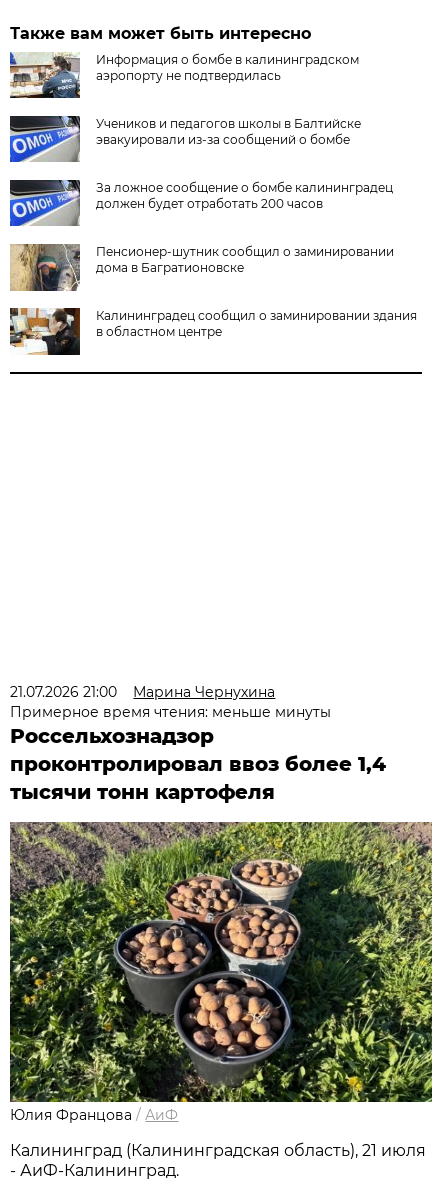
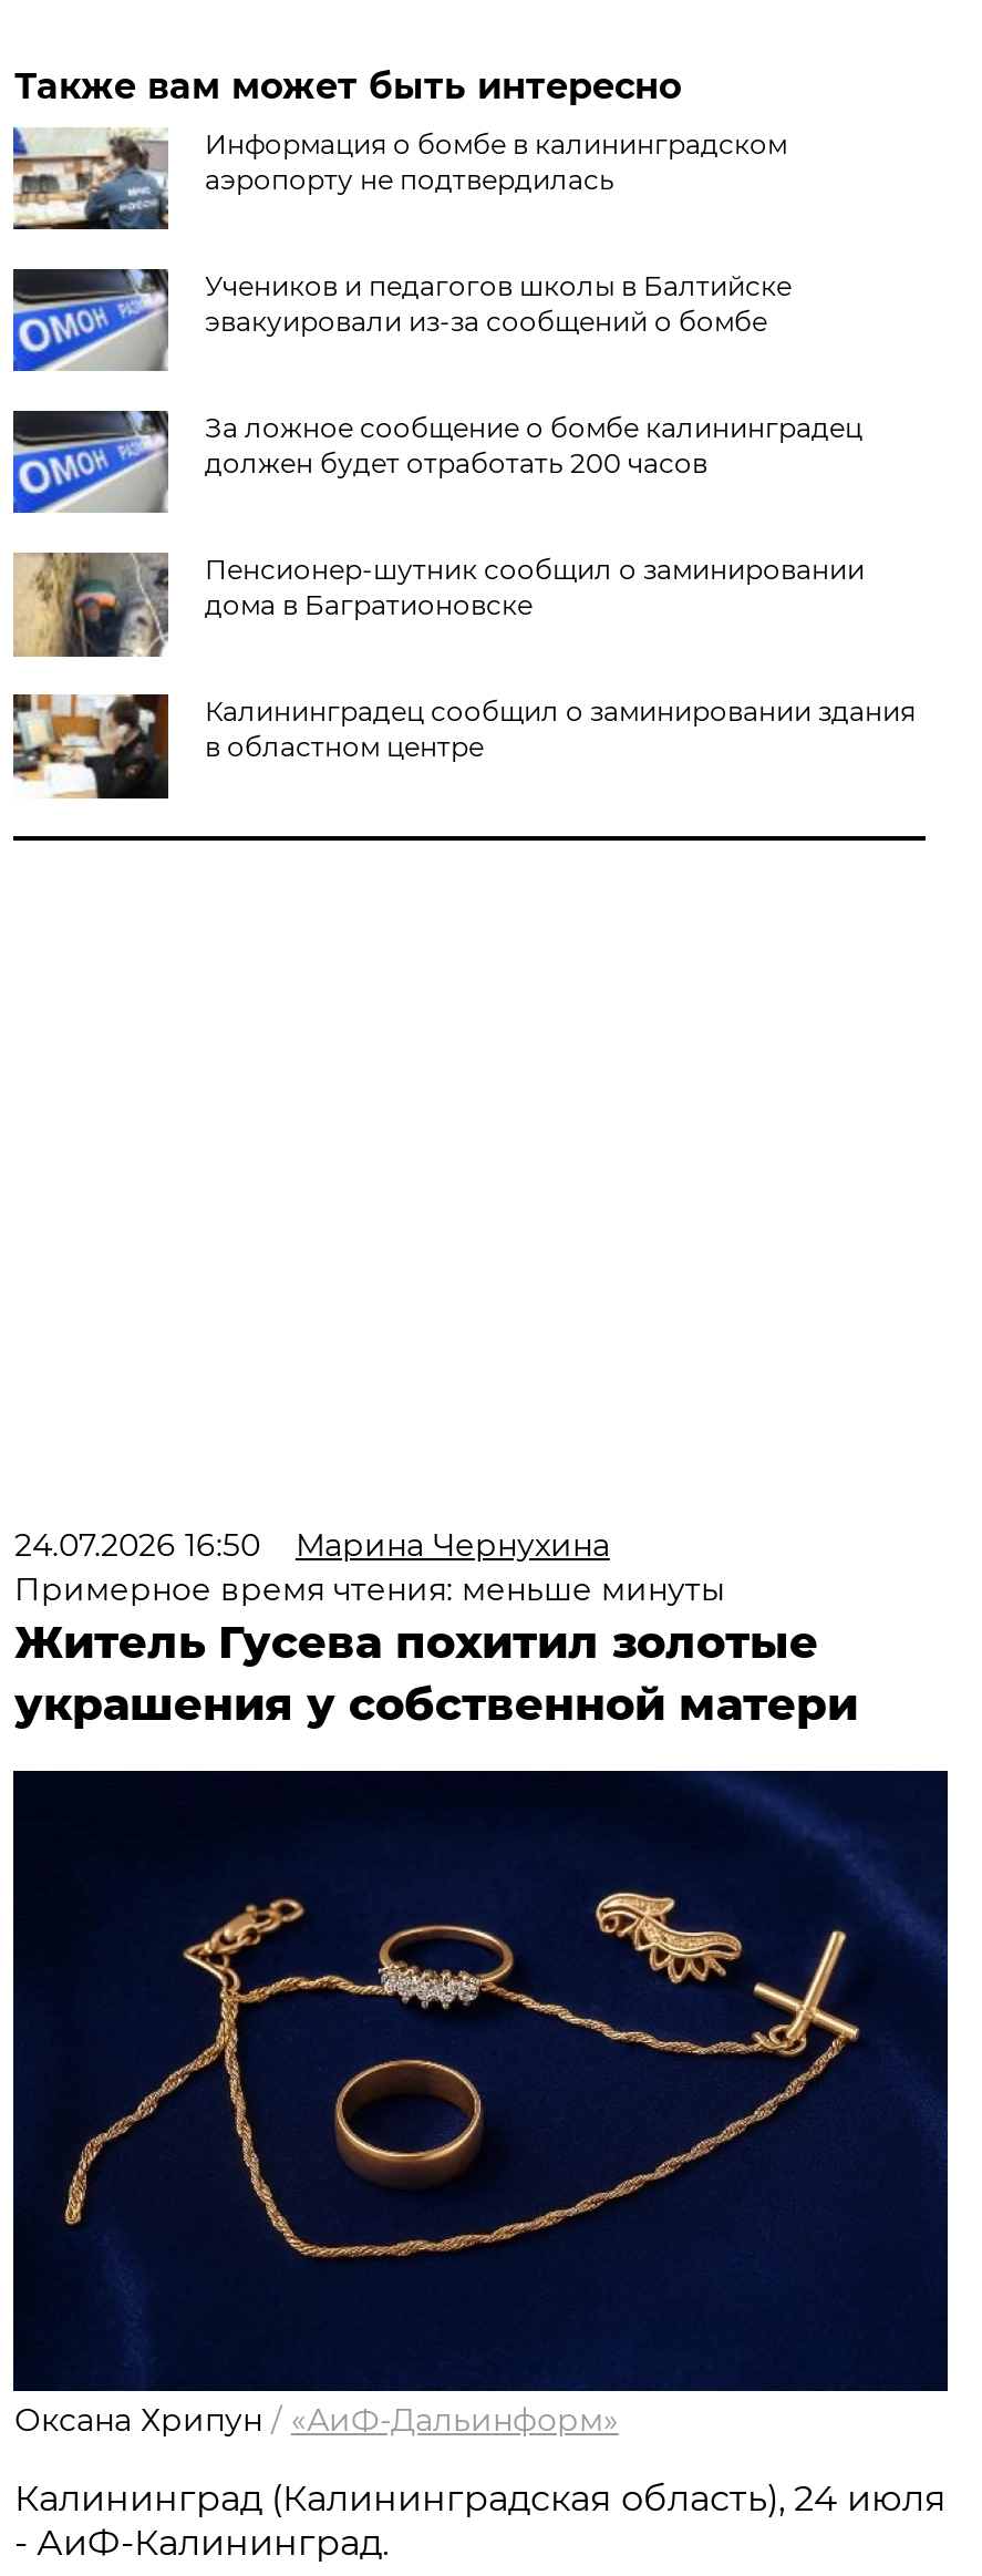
[10,683,275,701] 21.07.2026 21:00 Марина Чернухина -> [14,1525,610,1565] 24.07.2026 16:50 Марина Чернухина
[10,724,386,804] Россельхознадзор | проконтролировал ввоз более 1,4 | тысячи тонн картофеля -> [14,1616,858,1731] Житель Гусева похитил золотые | украшения у собственной матери
[9,821,433,1124] [image] | Юлия Францова / АиФ -> [11,1769,950,2440] [image] | Оксана Хрипун / «АиФ-Дальинформ»
[10,1141,426,1160] Калининград (Калининградская область), 21 июля -> [14,2477,946,2519] Калининград (Калининградская область), 24 июля

